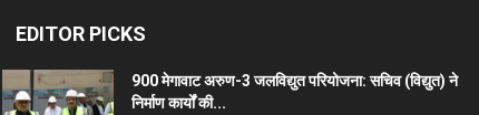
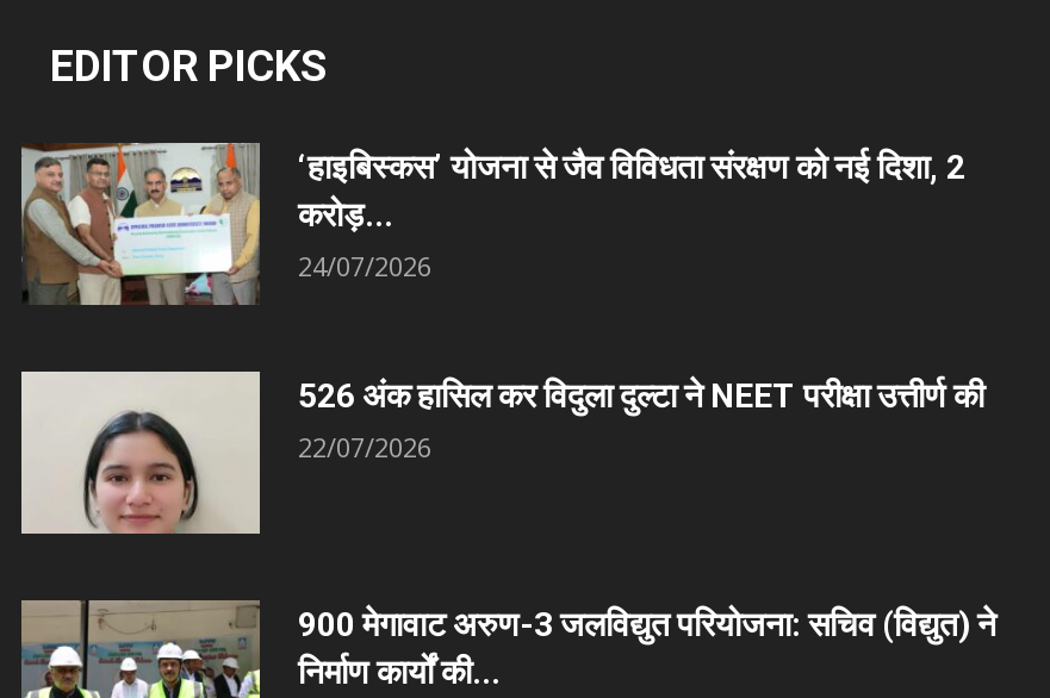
none -> [21,141,984,463] [image] | ‘हाइबिस्कस’ योजना से जैव विविधता संरक्षण को नई दिशा, 2 | करोड़... | 24/07/2026 | 526 अंक हासिल कर विदुला दुल्टा ने NEET परीक्षा उत्तीर्ण की | 22/07/2026
none -> [21,369,260,536] [image]

